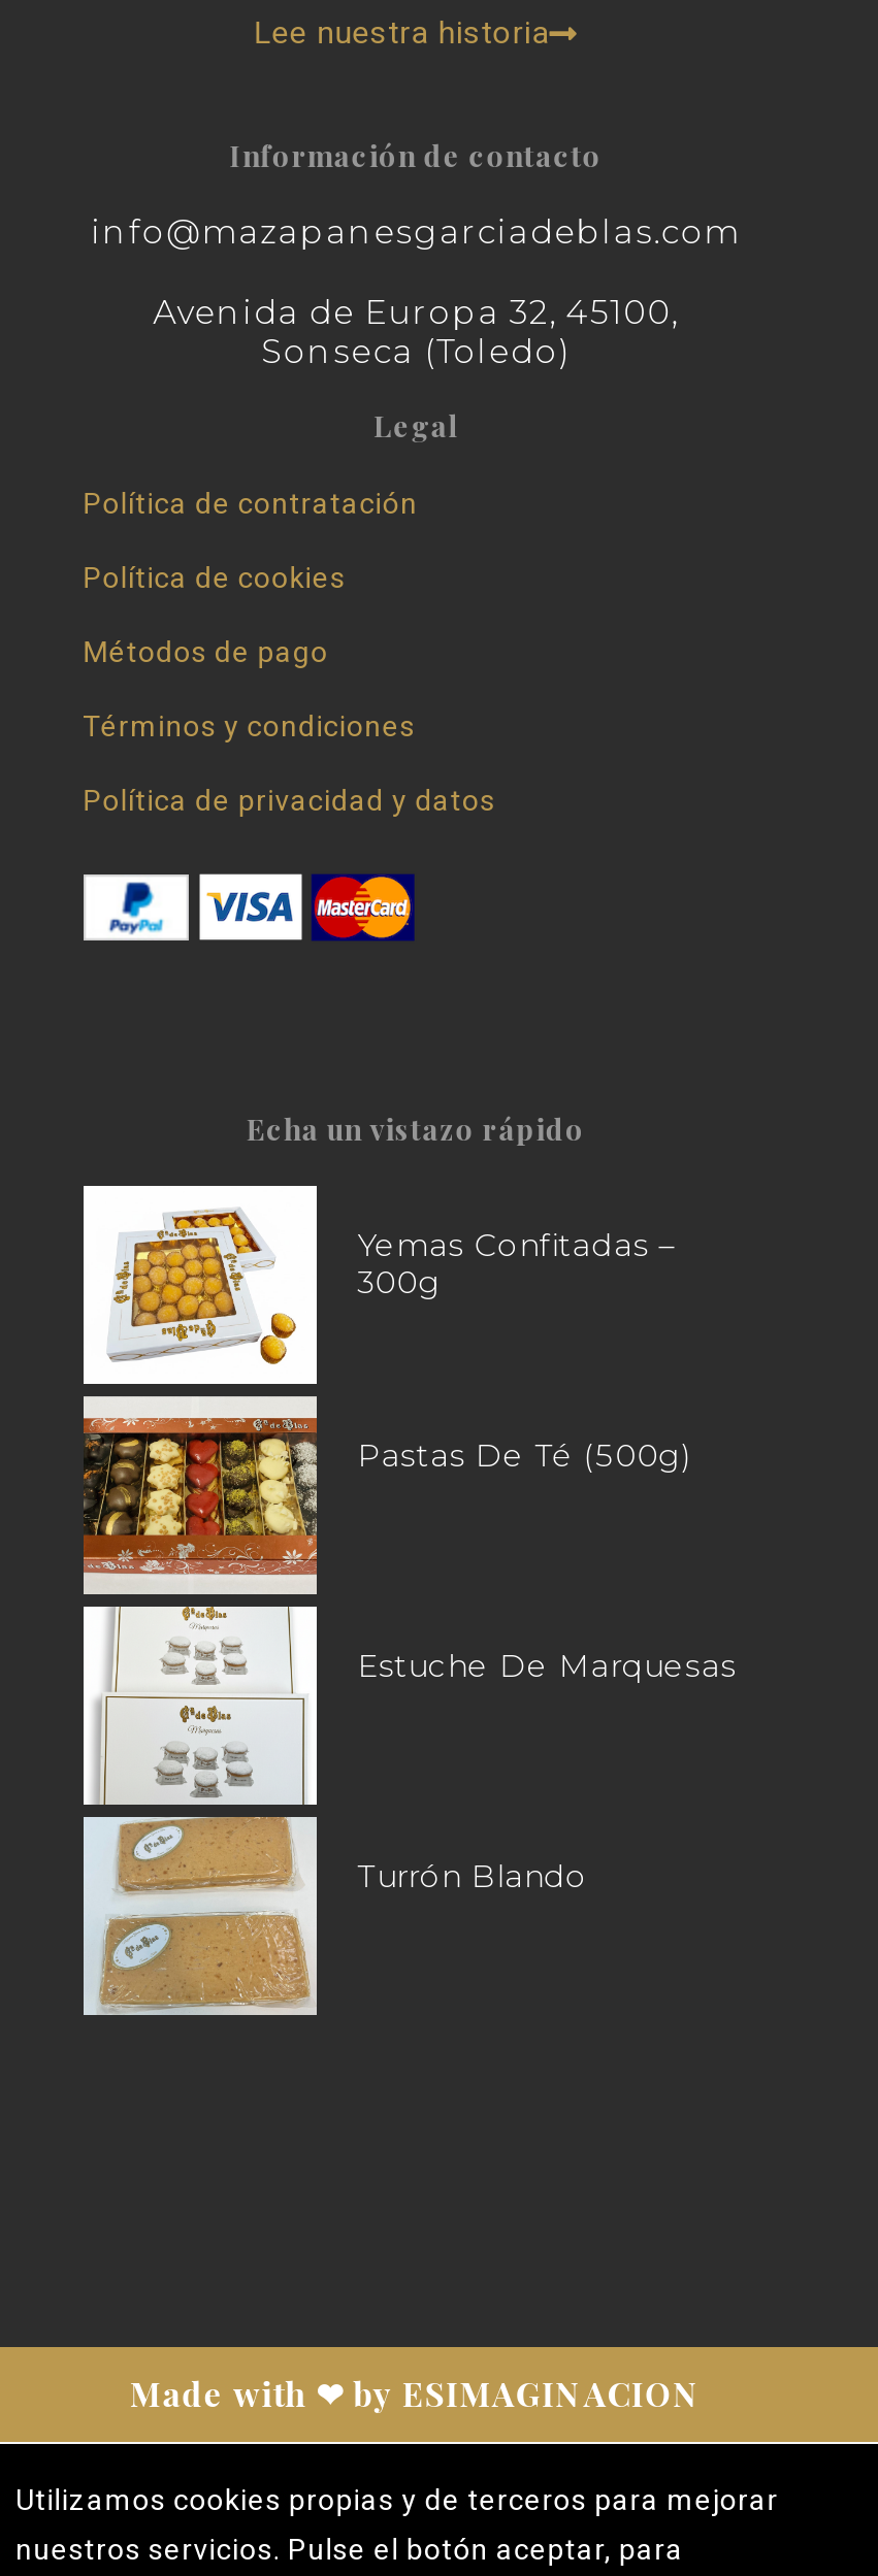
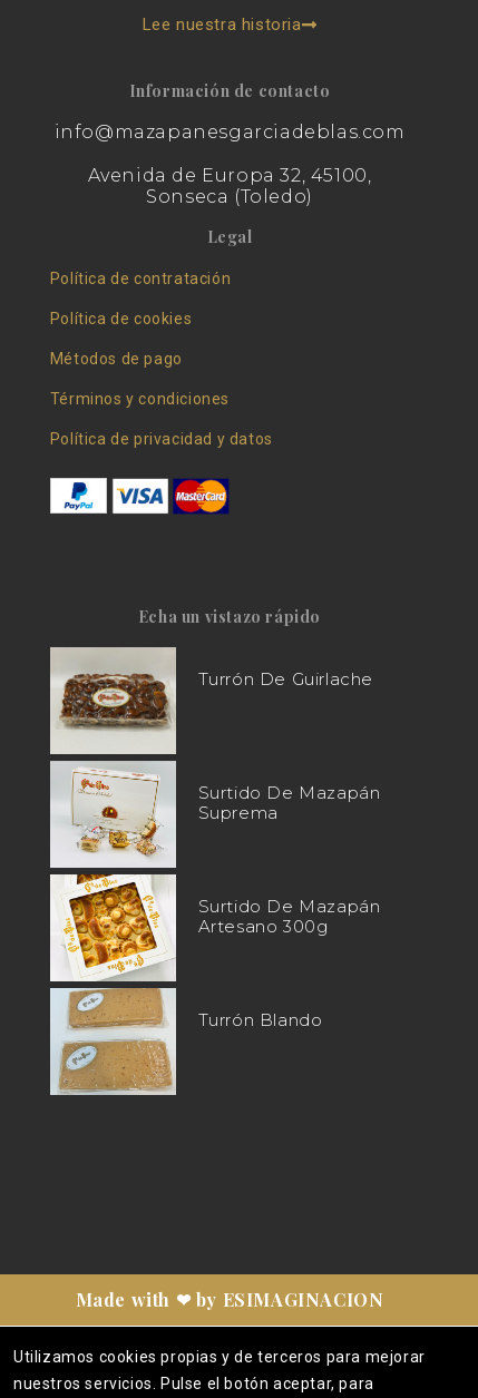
[86,1185,677,1385] [image] | Yemas Confitadas – | 300g -> [50,647,373,755] [image] | Turrón De Guirlache
[84,1399,692,1577] [image] | Pastas De Té (500g) -> [49,763,380,857] [image] | Surtido De Mazapán | Suprema
[94,1604,737,1804] [image] | Estuche De Marquesas -> [56,873,380,981] [image] | Surtido De Mazapán | Artesano 300g

